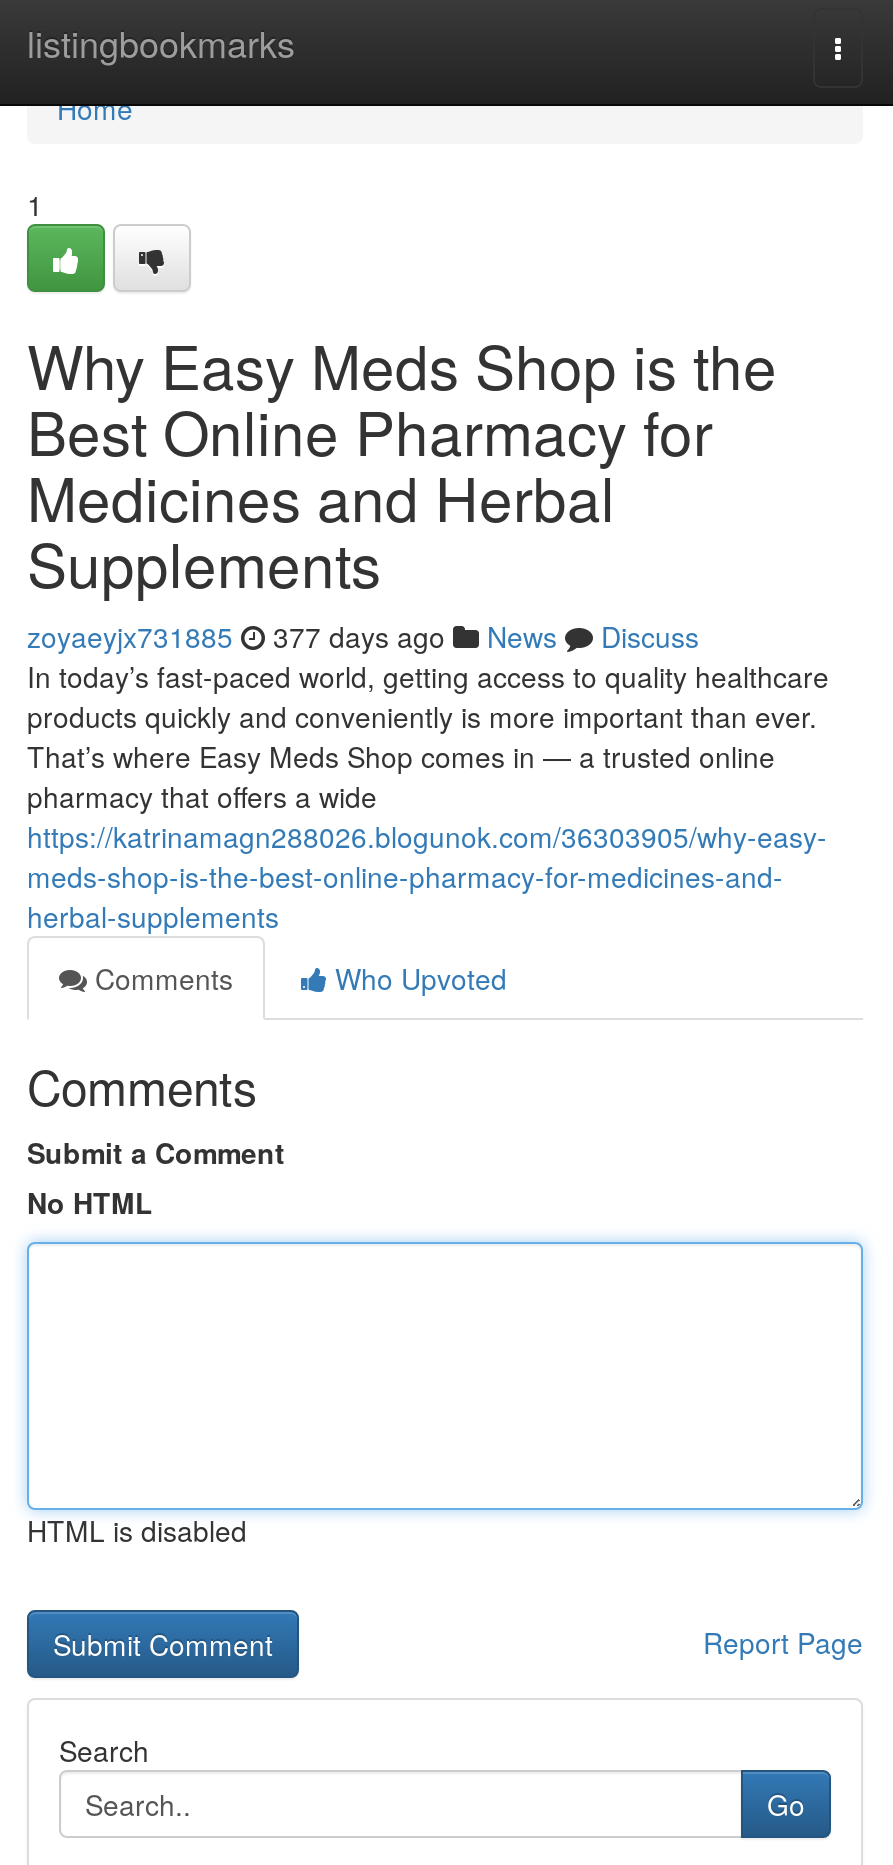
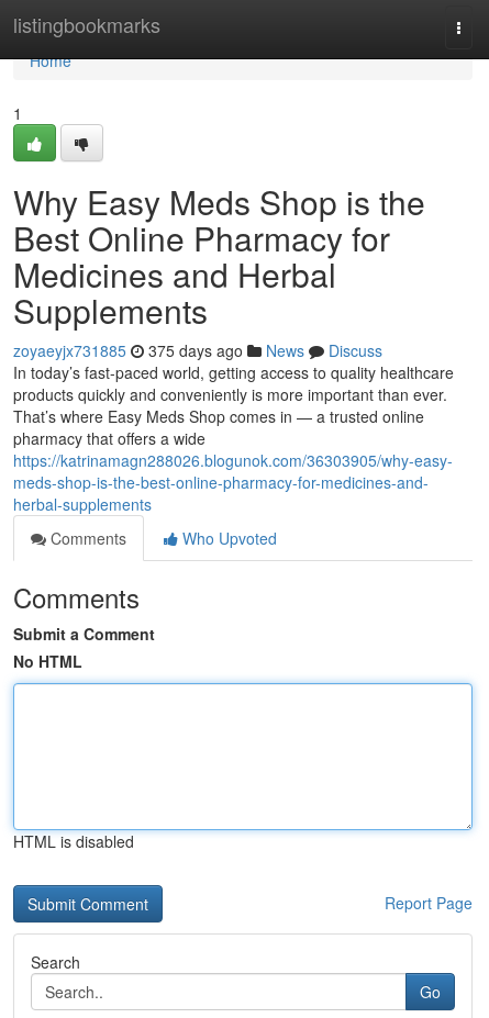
[27,616,699,656] zoyaeyjx731885 377 days ago News Discuss -> [13,339,382,361] zoyaeyjx731885 375 days ago News Discuss

